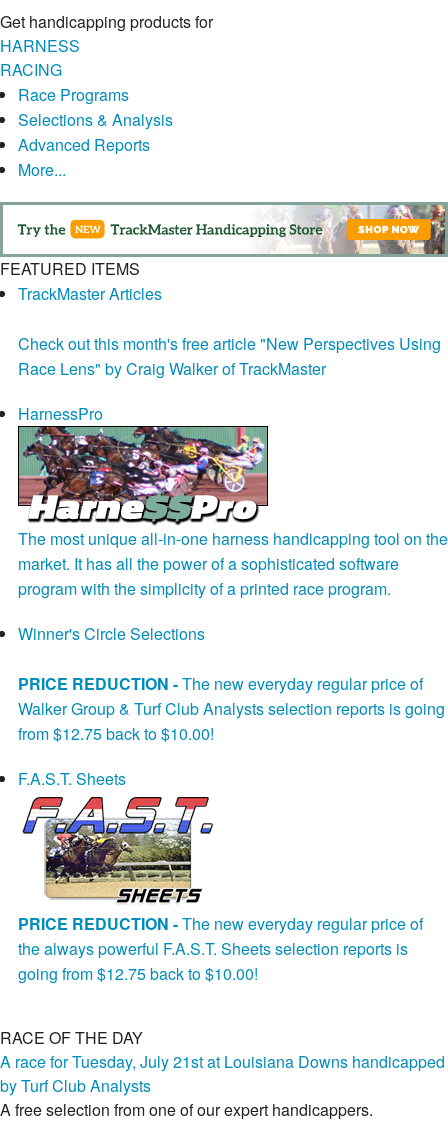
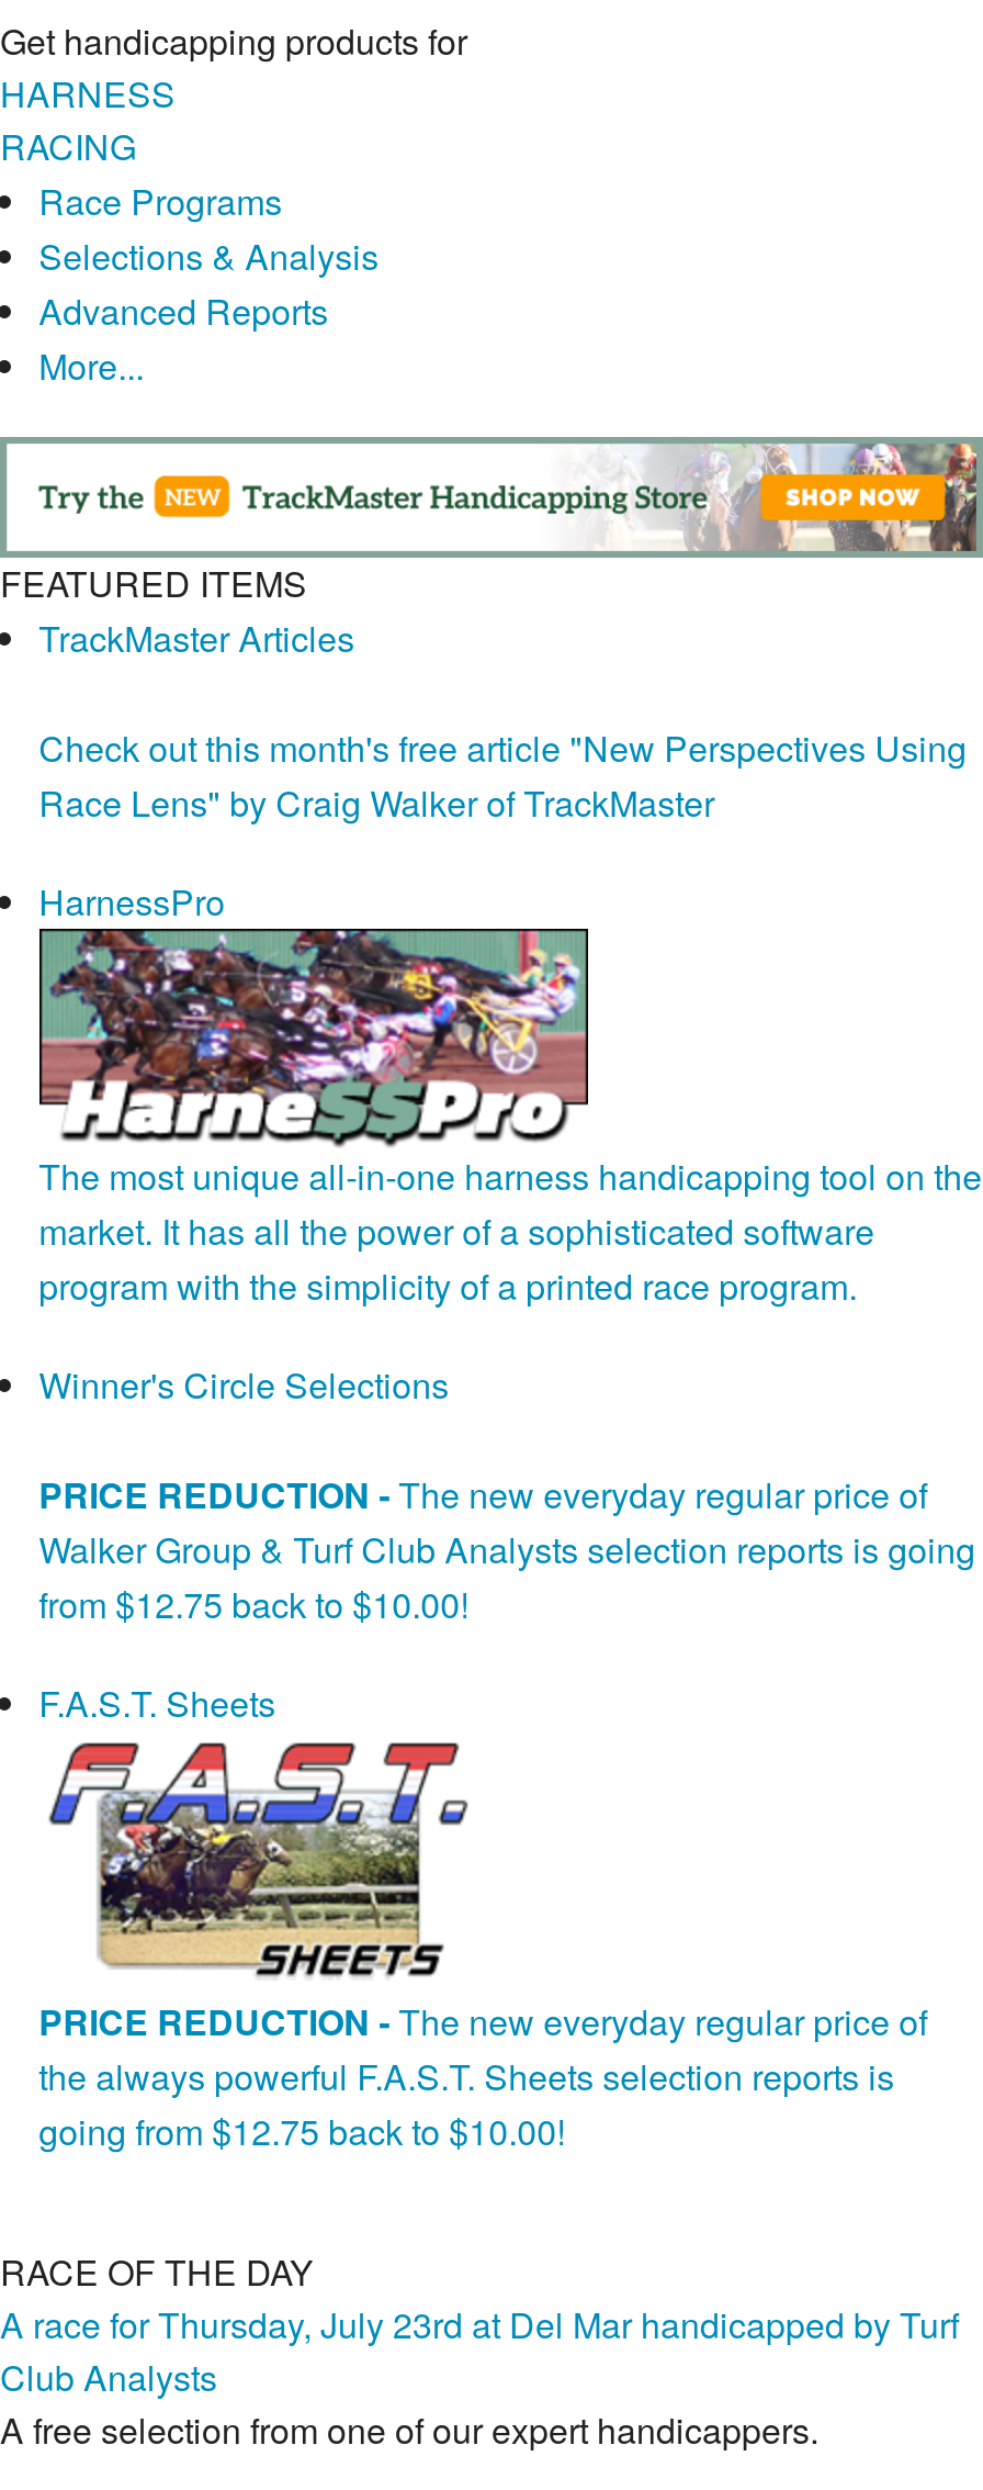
[0,1050,445,1097] A race for Tuesday, July 21st at Louisiana Downs handicapped | by Turf Club Analysts -> [0,2299,959,2402] A race for Thursday, July 23rd at Del Mar handicapped by Turf | Club Analysts

